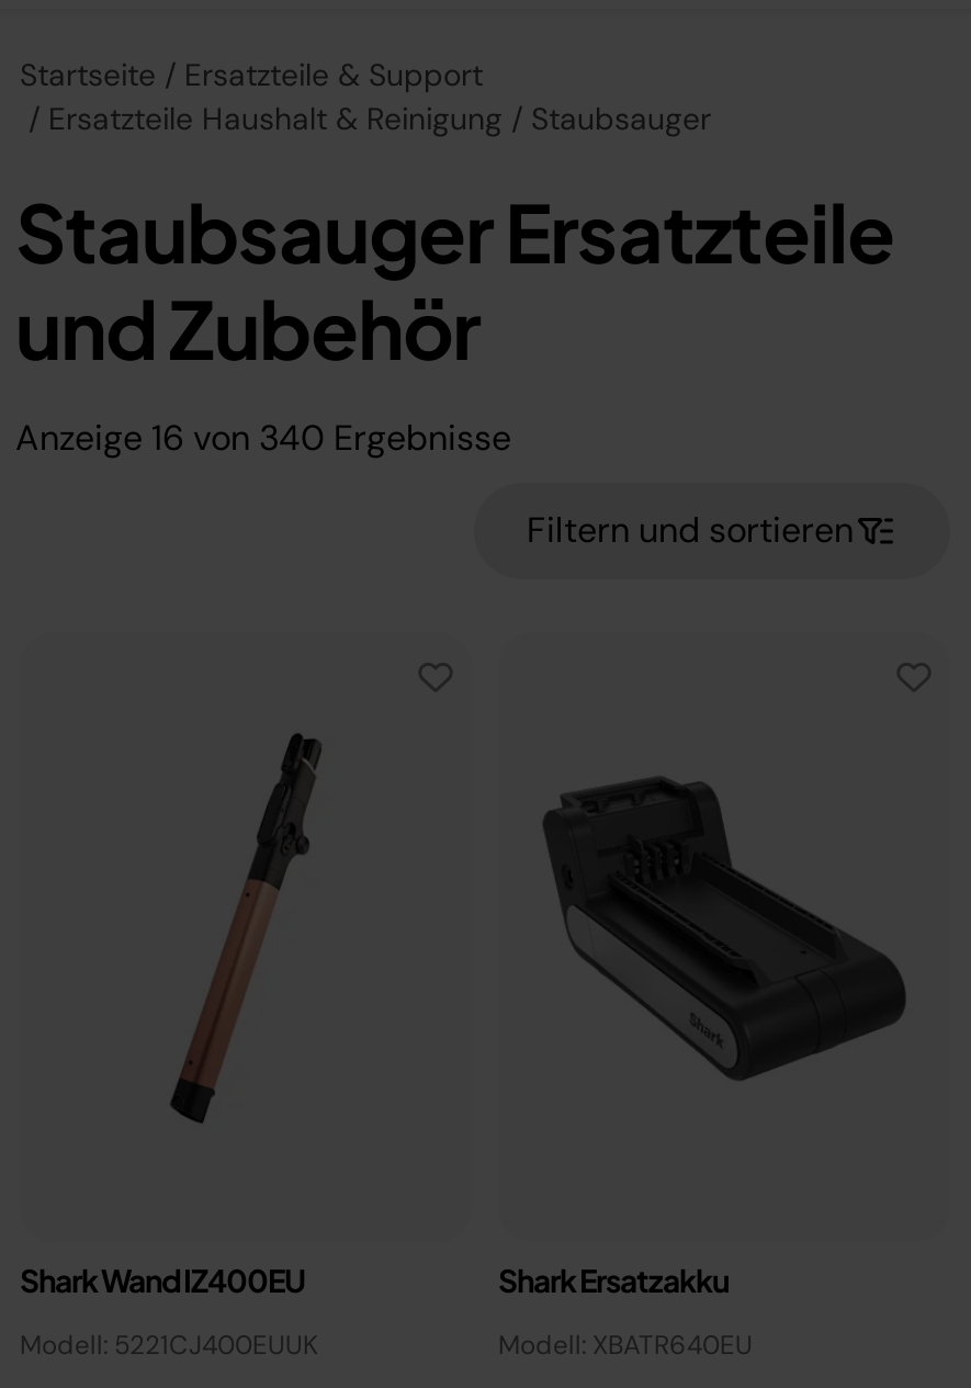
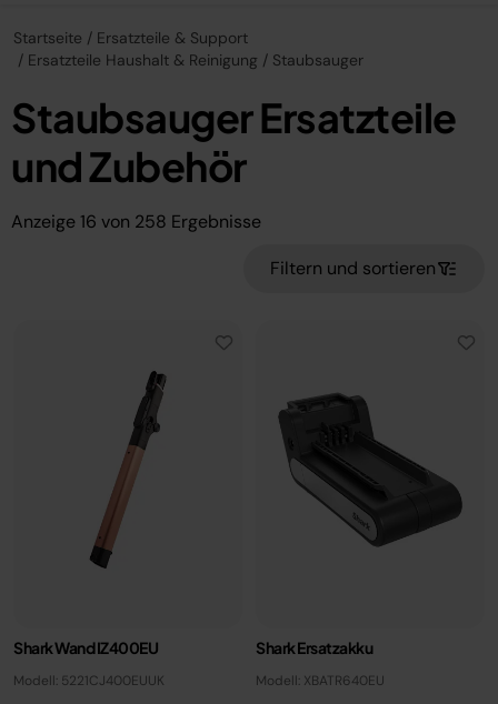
[15,415,511,461] Anzeige 16 von 340 Ergebnisse -> [11,210,261,233] Anzeige 16 von 258 Ergebnisse

